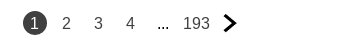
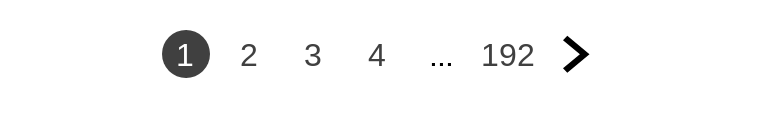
[182,14,209,31] 193 -> [481,37,535,71] 192

